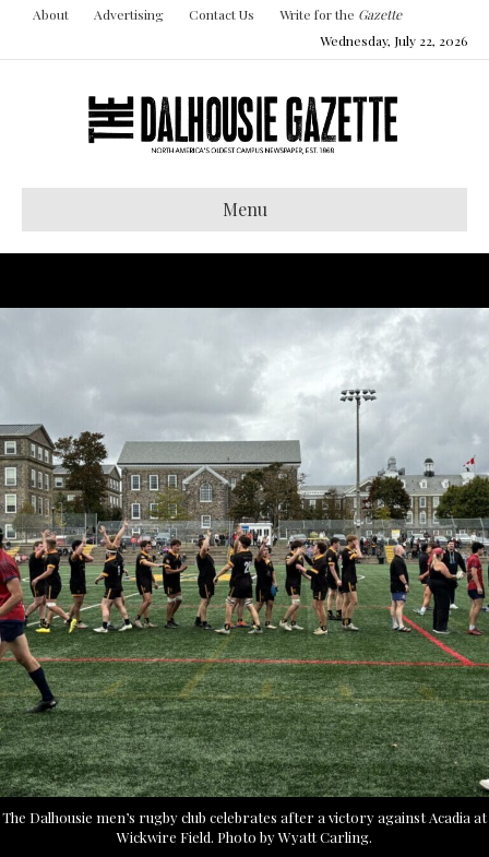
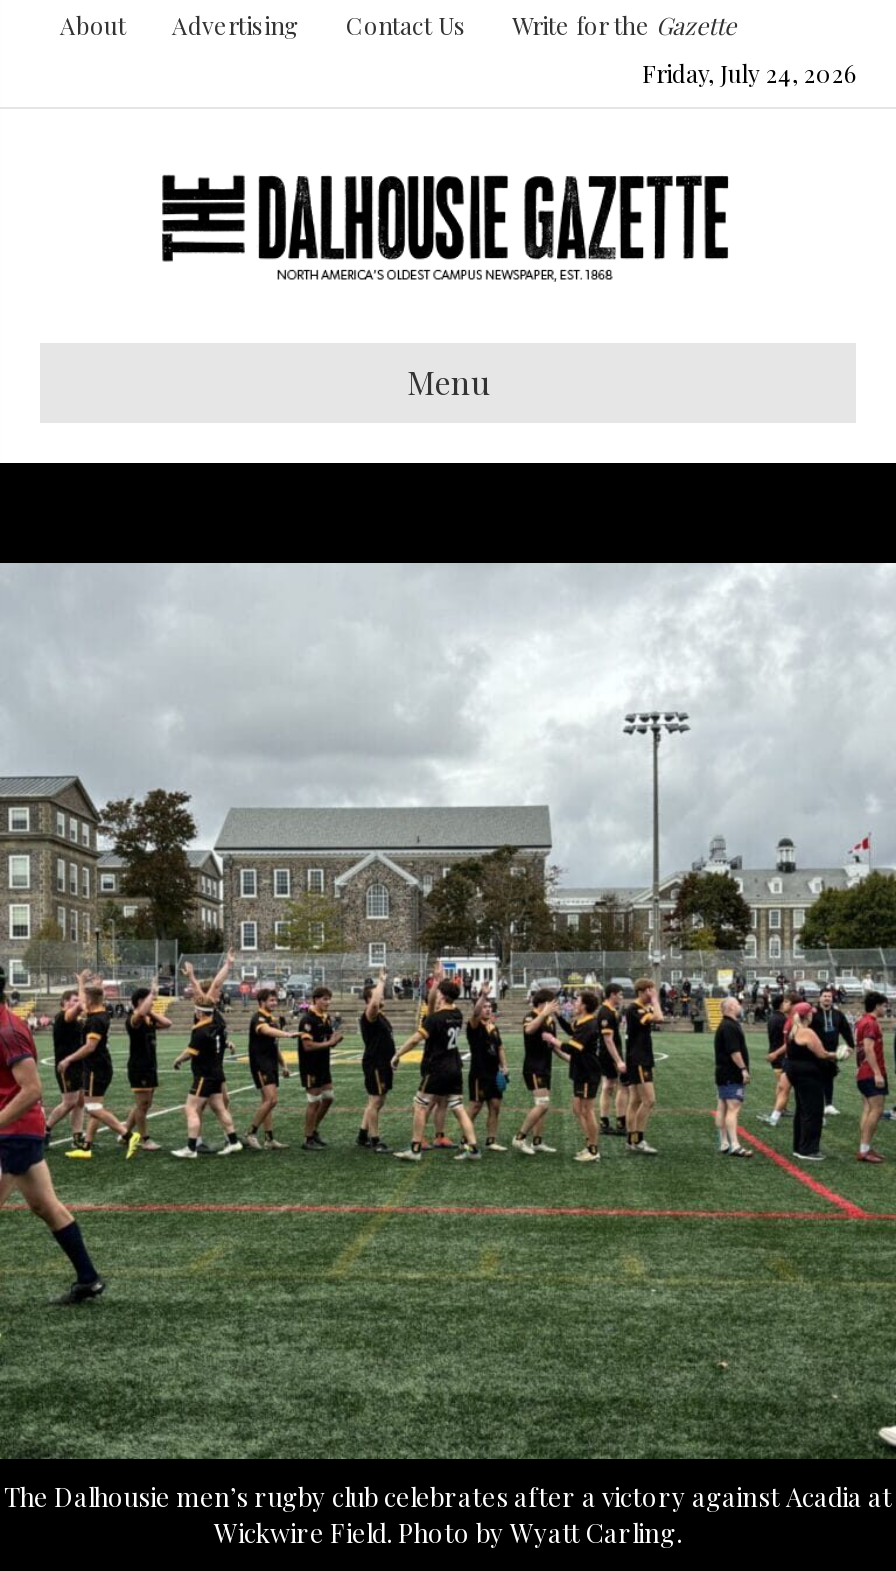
[320,32,467,49] Wednesday, July 22, 2026 -> [642,57,856,89] Friday, July 24, 2026

